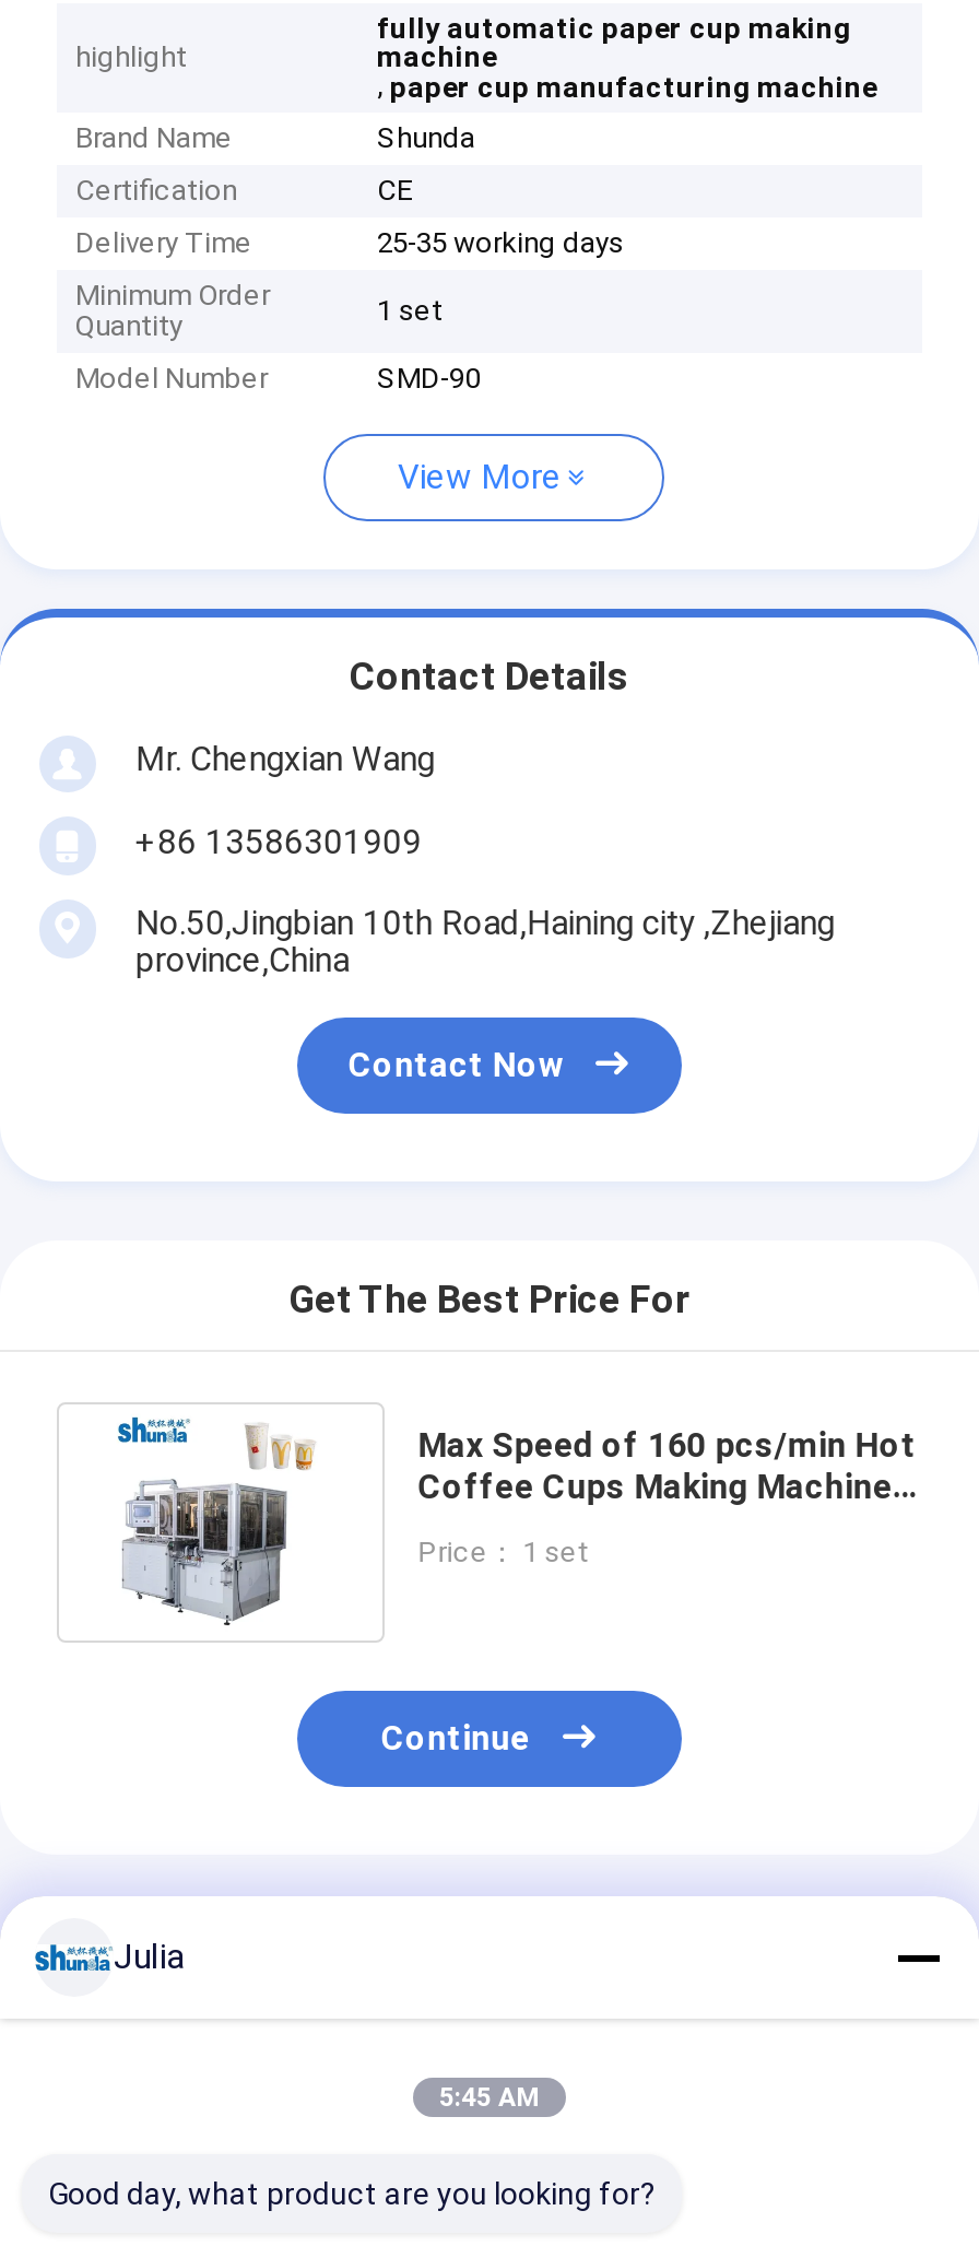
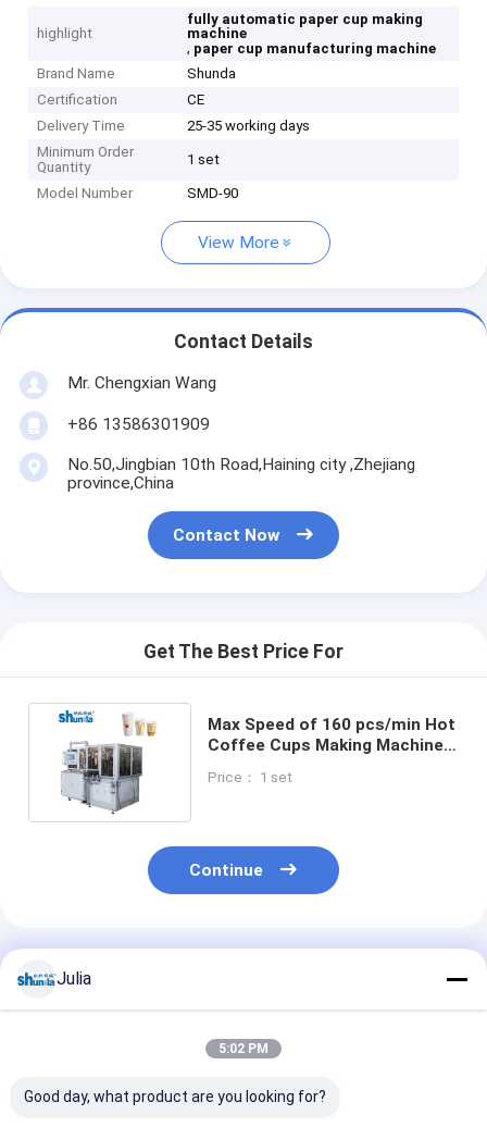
[439,2082,540,2113] 5:45 AM -> [218,1041,269,1056] 5:02 PM

